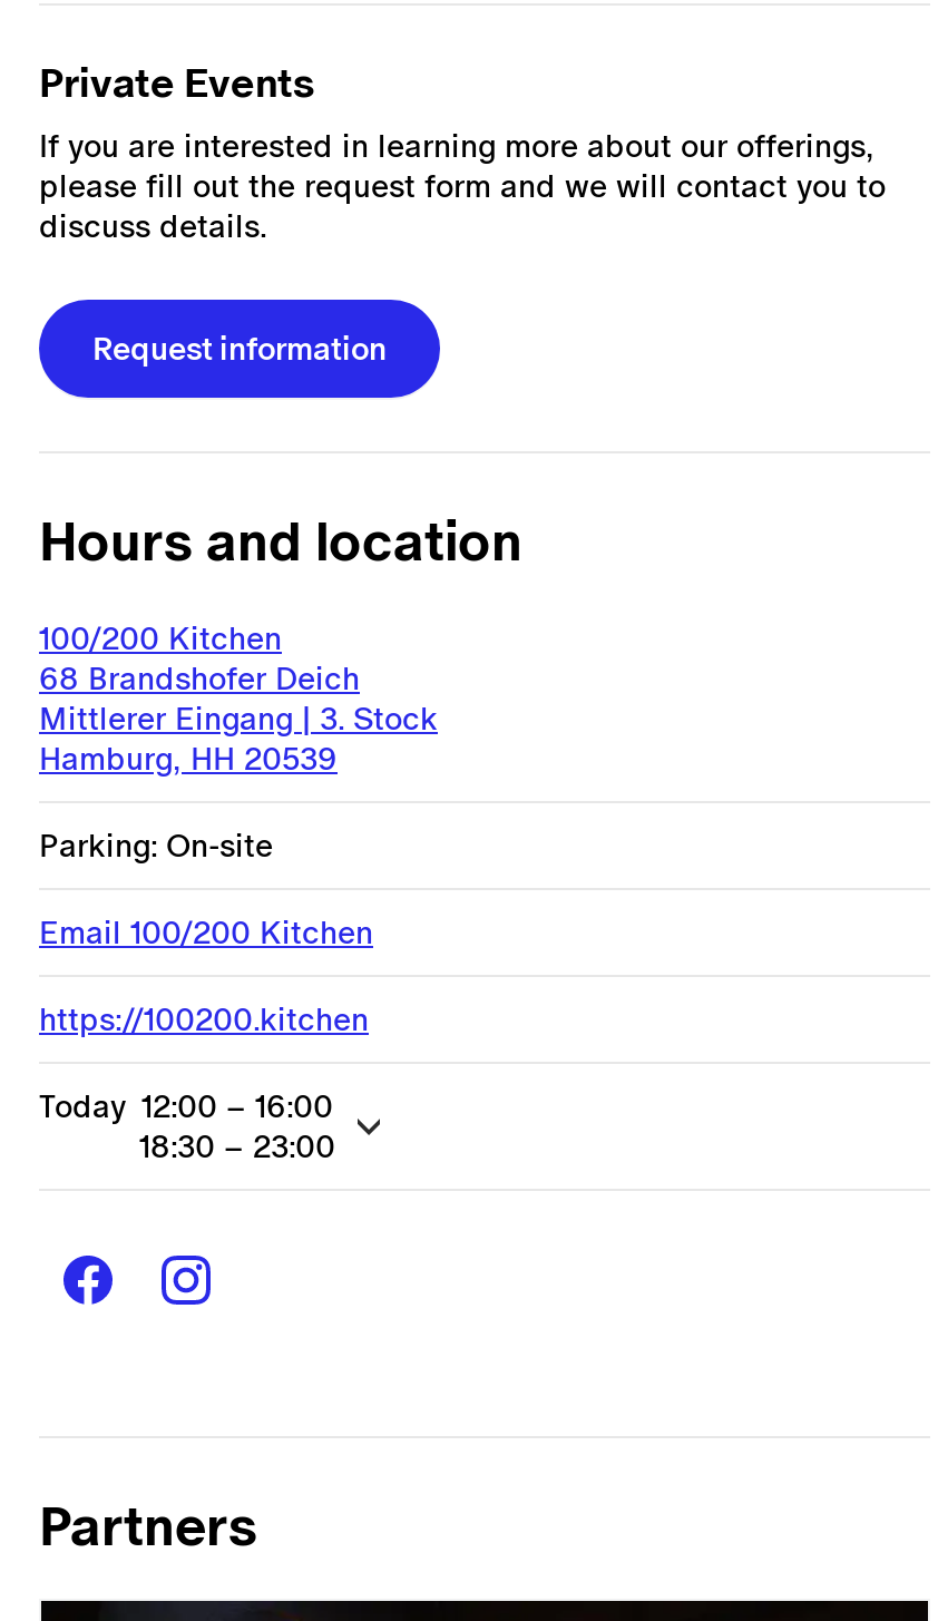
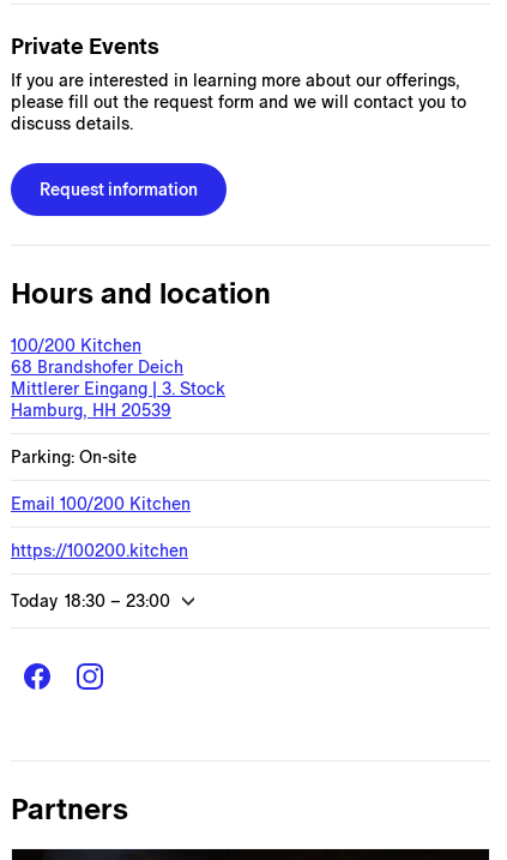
[39,1089,335,1165] Today 12:00 – 16:00 | 18:30 – 23:00 -> [11,592,170,611] Today 18:30 – 23:00

